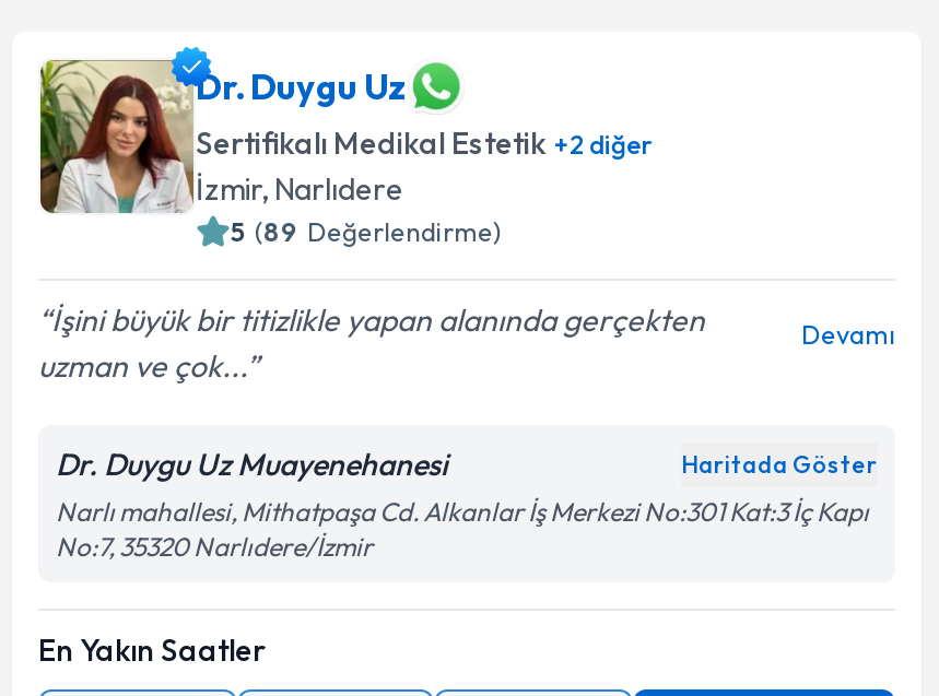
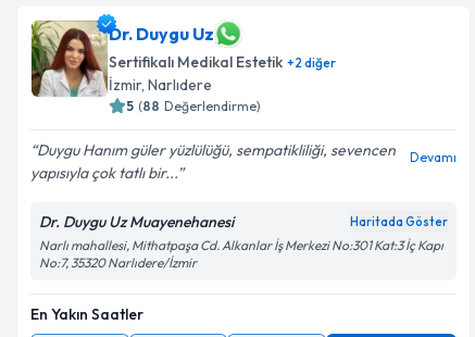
[231,215,502,248] 5 (89 Değerlendirme) -> [126,98,261,114] 5 (88 Değerlendirme)
[38,300,705,386] İşini büyük bir titizlikle yapan alanında gerçekten | uzman ve çok... -> [30,140,396,183] Duygu Hanım güler yüzlülüğü, sempatikliliği, sevencen | yapısıyla çok tatlı bir...

